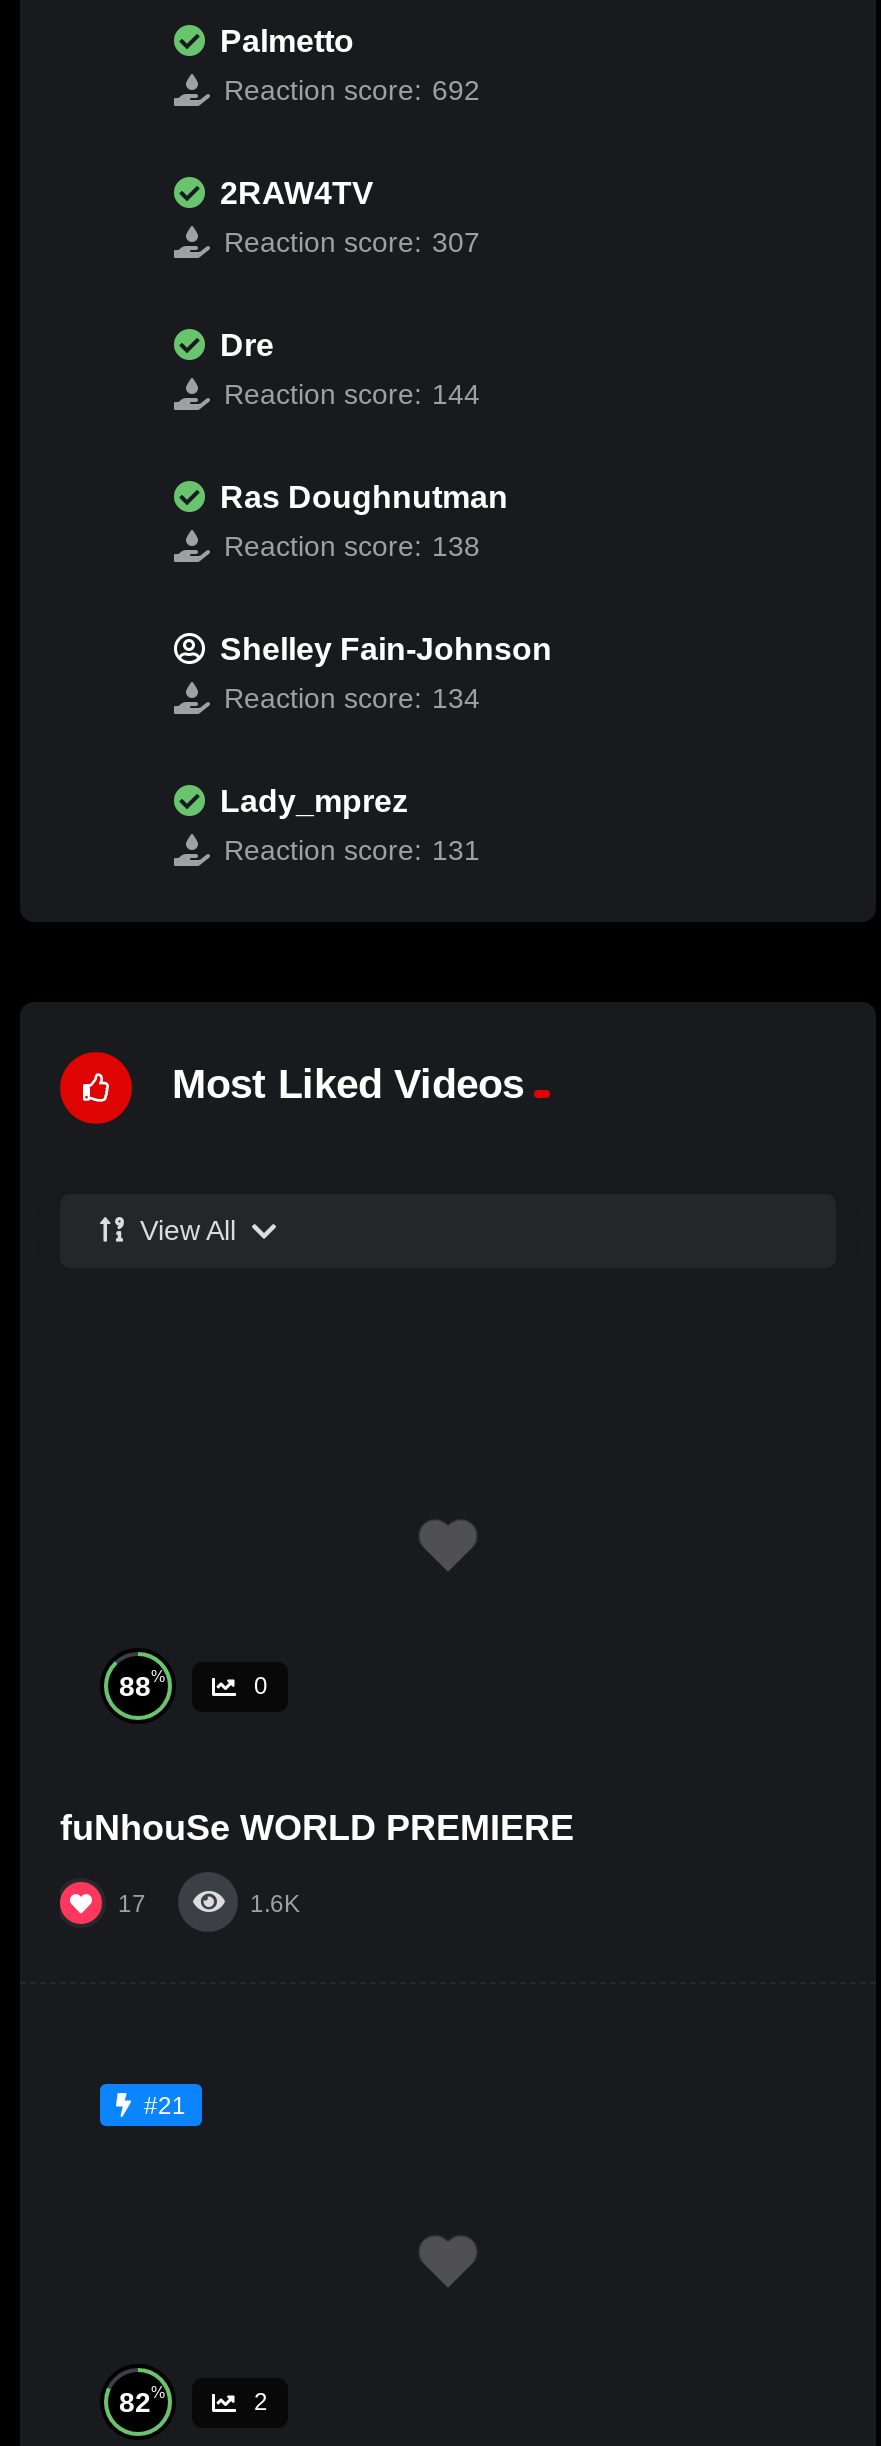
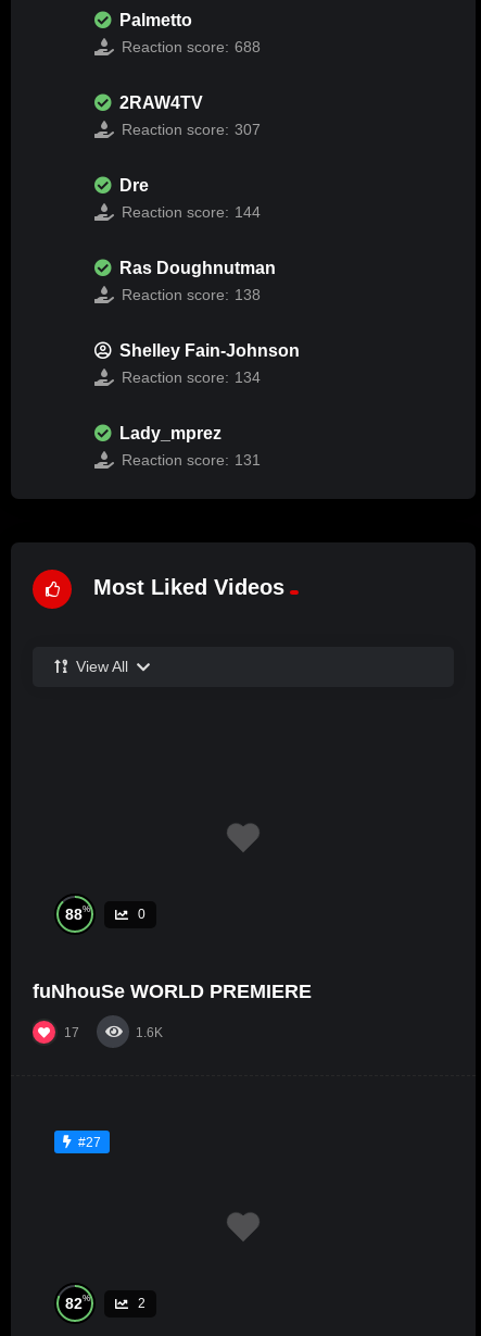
[224,74,480,106] Reaction score: 692 -> [122,38,261,55] Reaction score: 688
[144,2091,186,2119] #21 -> [78,1135,101,1150] #27

